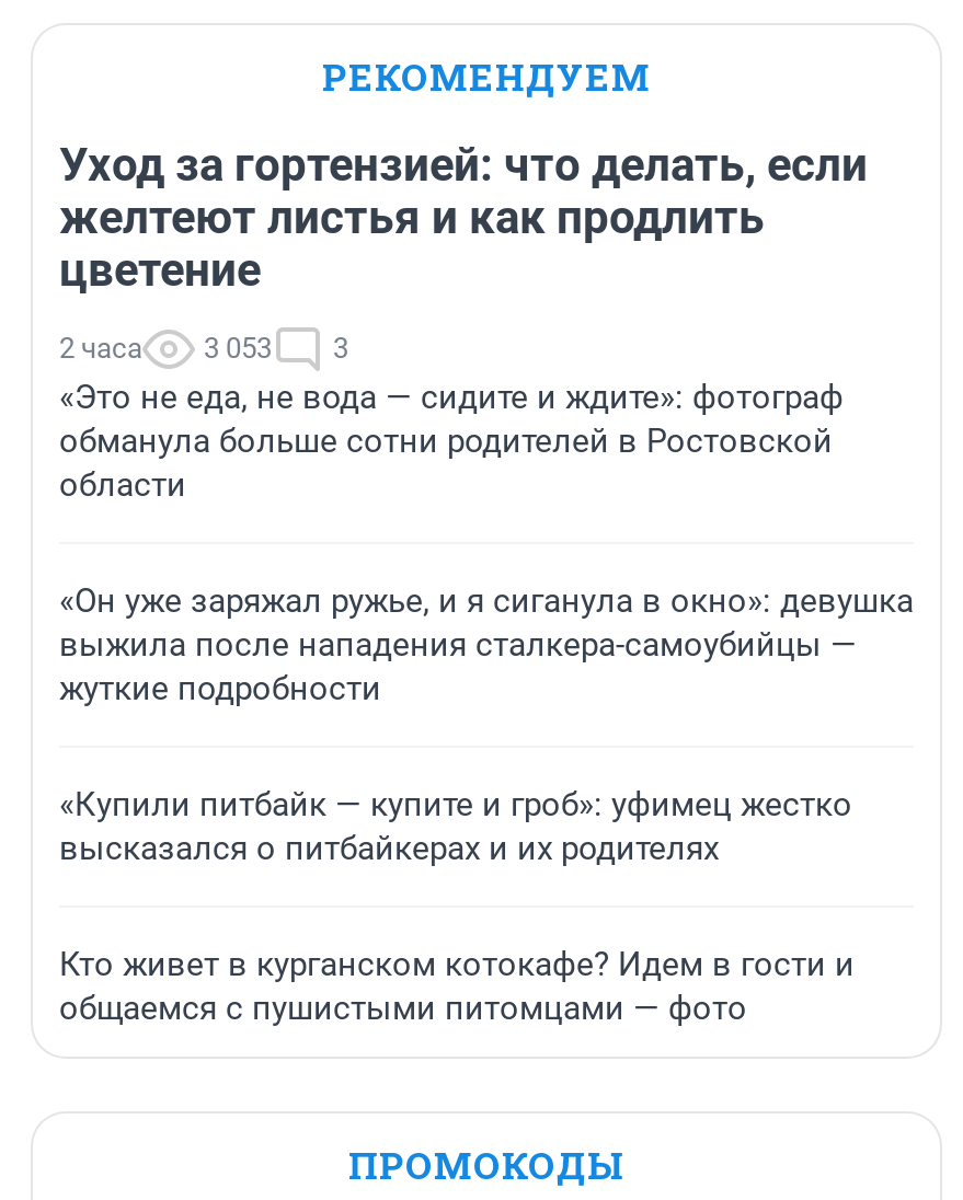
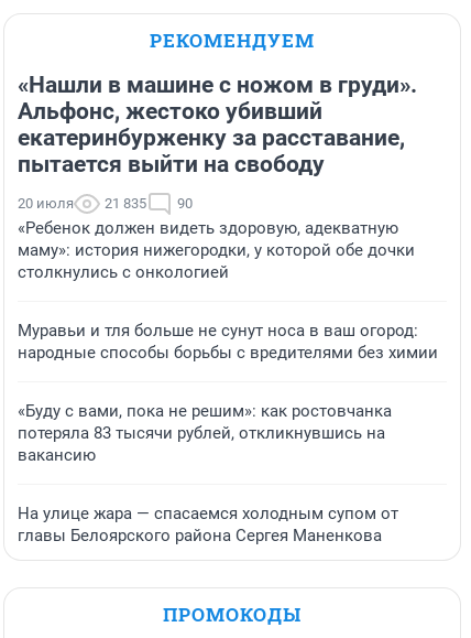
[59,139,868,297] Уход за гортензией: что делать, если | желтеют листья и как продлить | цветение -> [18,72,417,178] «Нашли в машине с ножом в груди». | Альфонс, жестоко убивший | екатеринбурженку за расставание, | пытается выйти на свободу
[59,332,844,505] 2 часа | 3 053 | 3 | «Это не еда, не вода — сидите и ждите»: фотограф | обманула больше сотни родителей в Ростовской | области -> [18,195,415,282] 20 июля | 21 835 | 90 | «Ребенок должен видеть здоровую, адекватную | маму»: история нижегородки, у которой обе дочки | столкнулись с онкологией
[59,582,914,709] «Он уже заряжал ружье, и я сиганула в окно»: девушка | выжила после нападения сталкера-самоубийцы — | жуткие подробности -> [18,321,438,363] Муравьи и тля больше не сунут носа в ваш огород: | народные способы борьбы с вредителями без химии
[59,785,852,868] «Купили питбайк — купите и гроб»: уфимец жестко | высказался о питбайкерах и их родителях -> [18,401,392,465] «Буду с вами, пока не решим»: как ростовчанка | потеряла 83 тысячи рублей, откликнувшись на | вакансию
[59,945,855,1028] Кто живет в курганском котокафе? Идем в гости и | общаемся с пушистыми питомцами — фото -> [18,504,398,546] На улице жара — спасаемся холодным супом от | главы Белоярского района Сергея Маненкова

